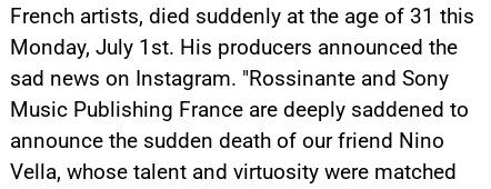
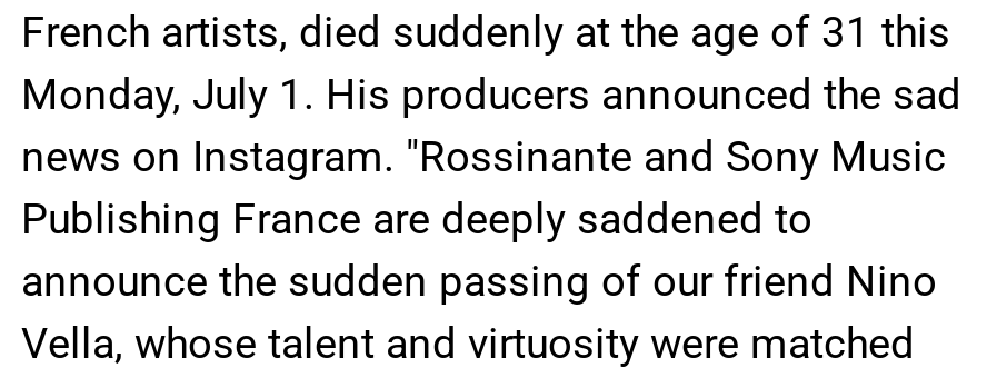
[10,34,469,153] Monday, July 1st. His producers announced the | sad news on Instagram. "Rossinante and Sony | Music Publishing France are deeply saddened to | announce the sudden death of our friend Nino -> [21,68,961,306] Monday, July 1. His producers announced the sad | news on Instagram. "Rossinante and Sony Music | Publishing France are deeply saddened to | announce the sudden passing of our friend Nino

